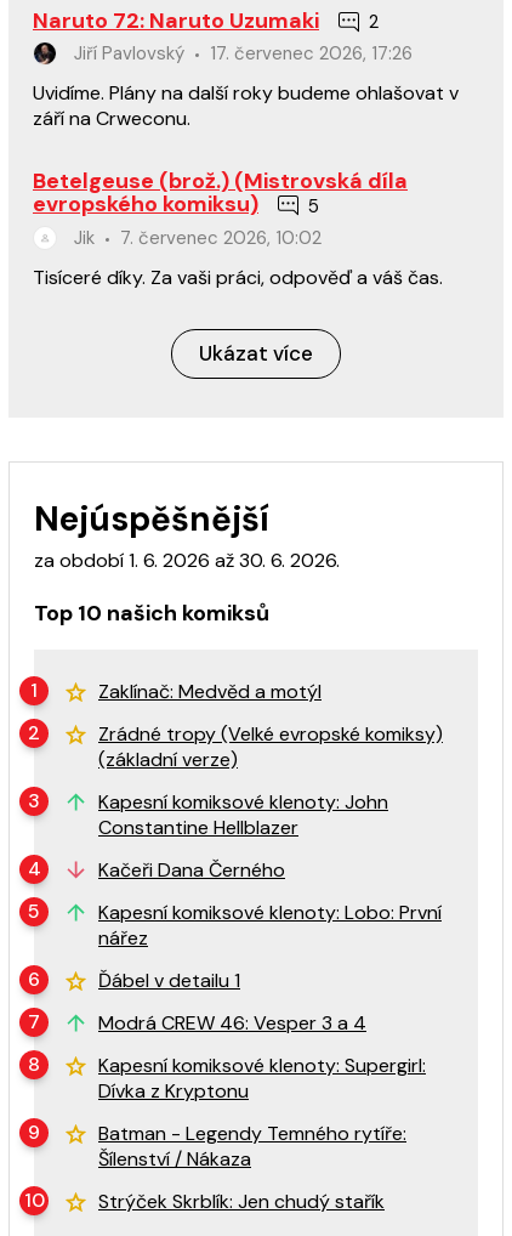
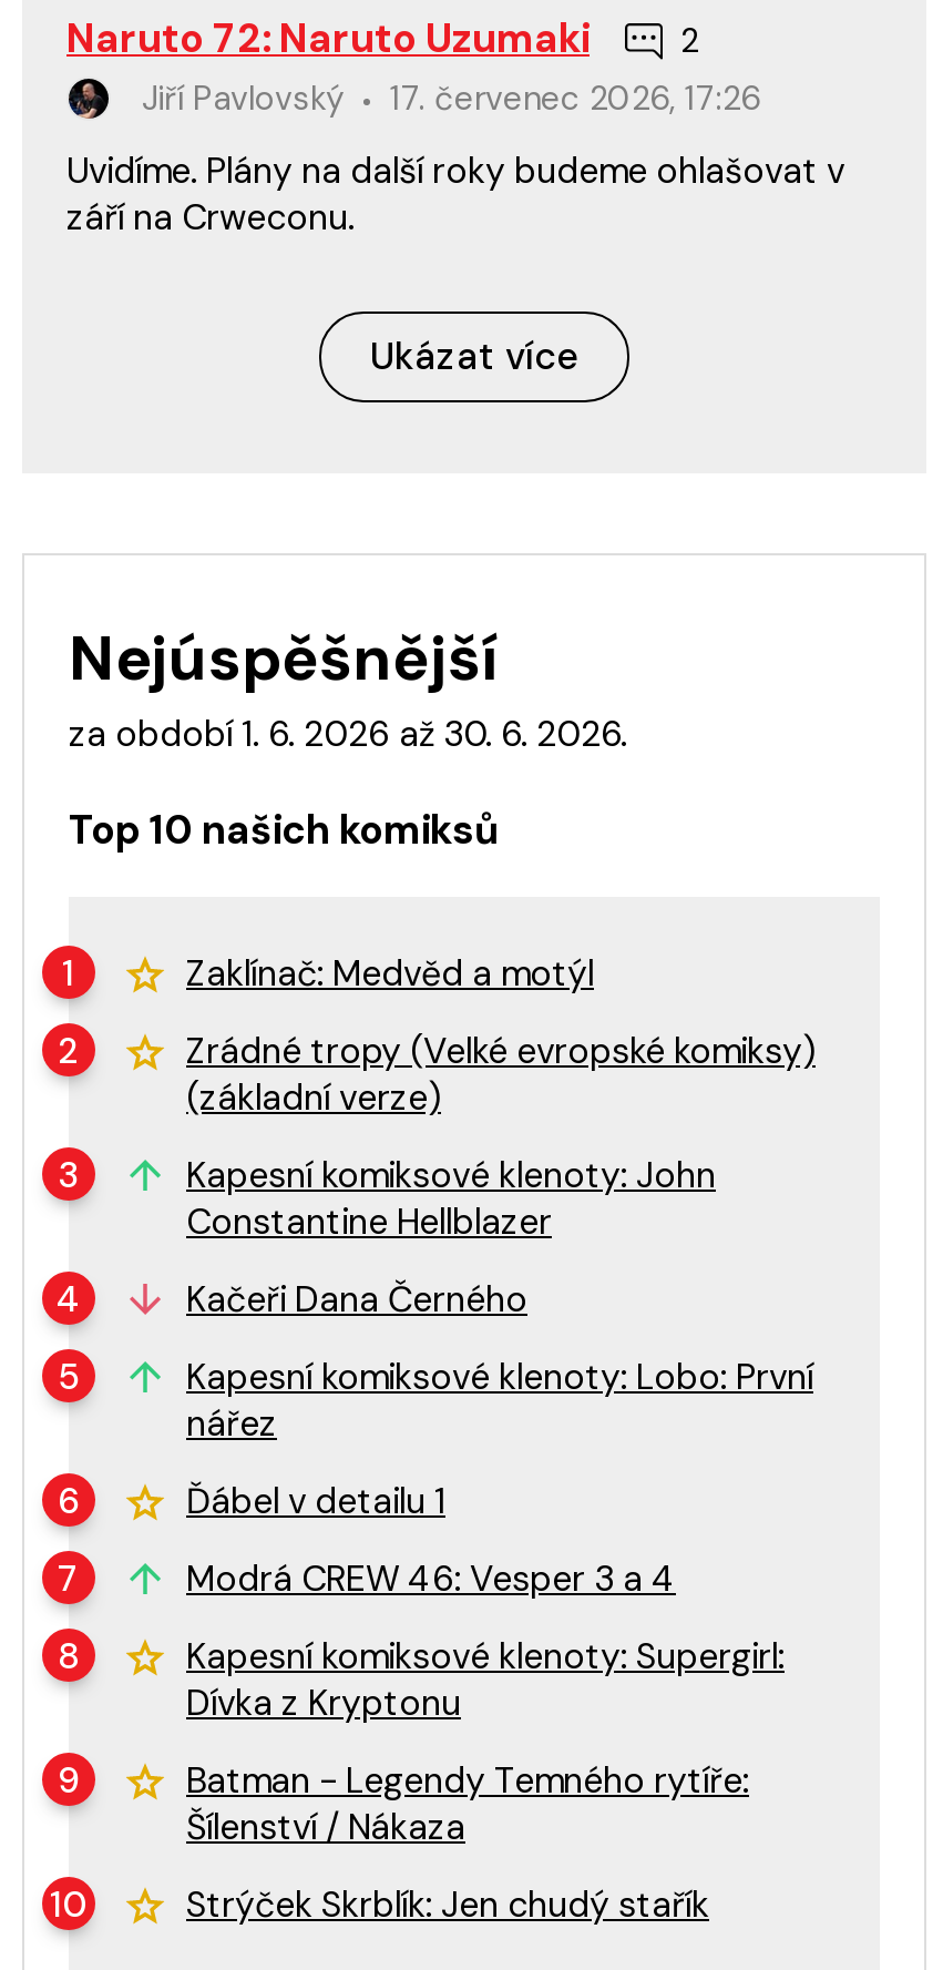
[33,167,443,290] Betelgeuse (brož.) (Mistrovská díla | evropského komiksu) | 5 | Jik | 7. červenec 2026, 10:02 | Tisíceré díky. Za vaši práci, odpověď a váš čas. -> none

